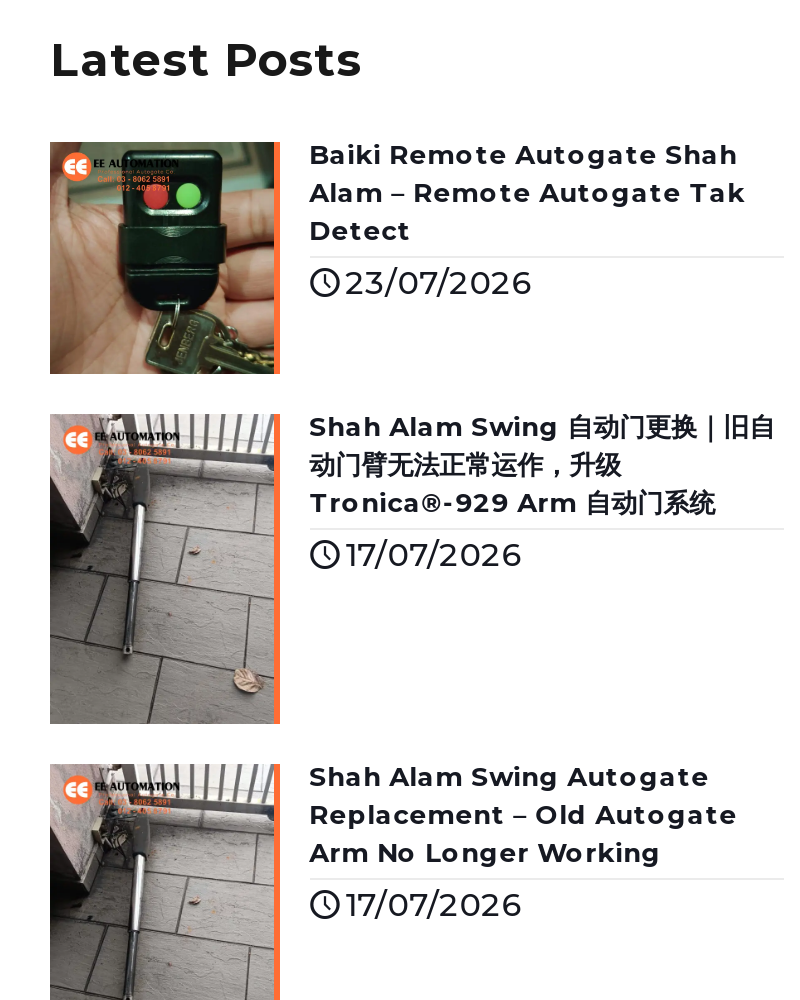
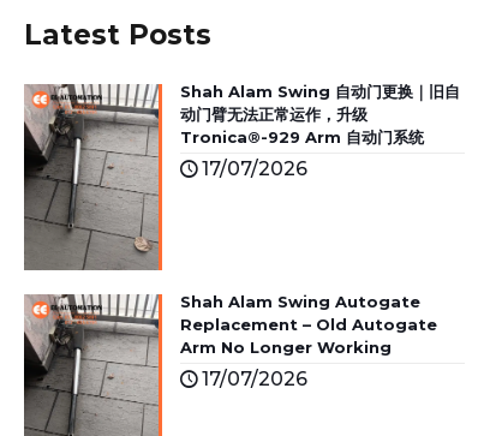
[48,137,745,377] [image] | Baiki Remote Autogate Shah | Alam – Remote Autogate Tak | Detect | 23/07/2026 -> none

